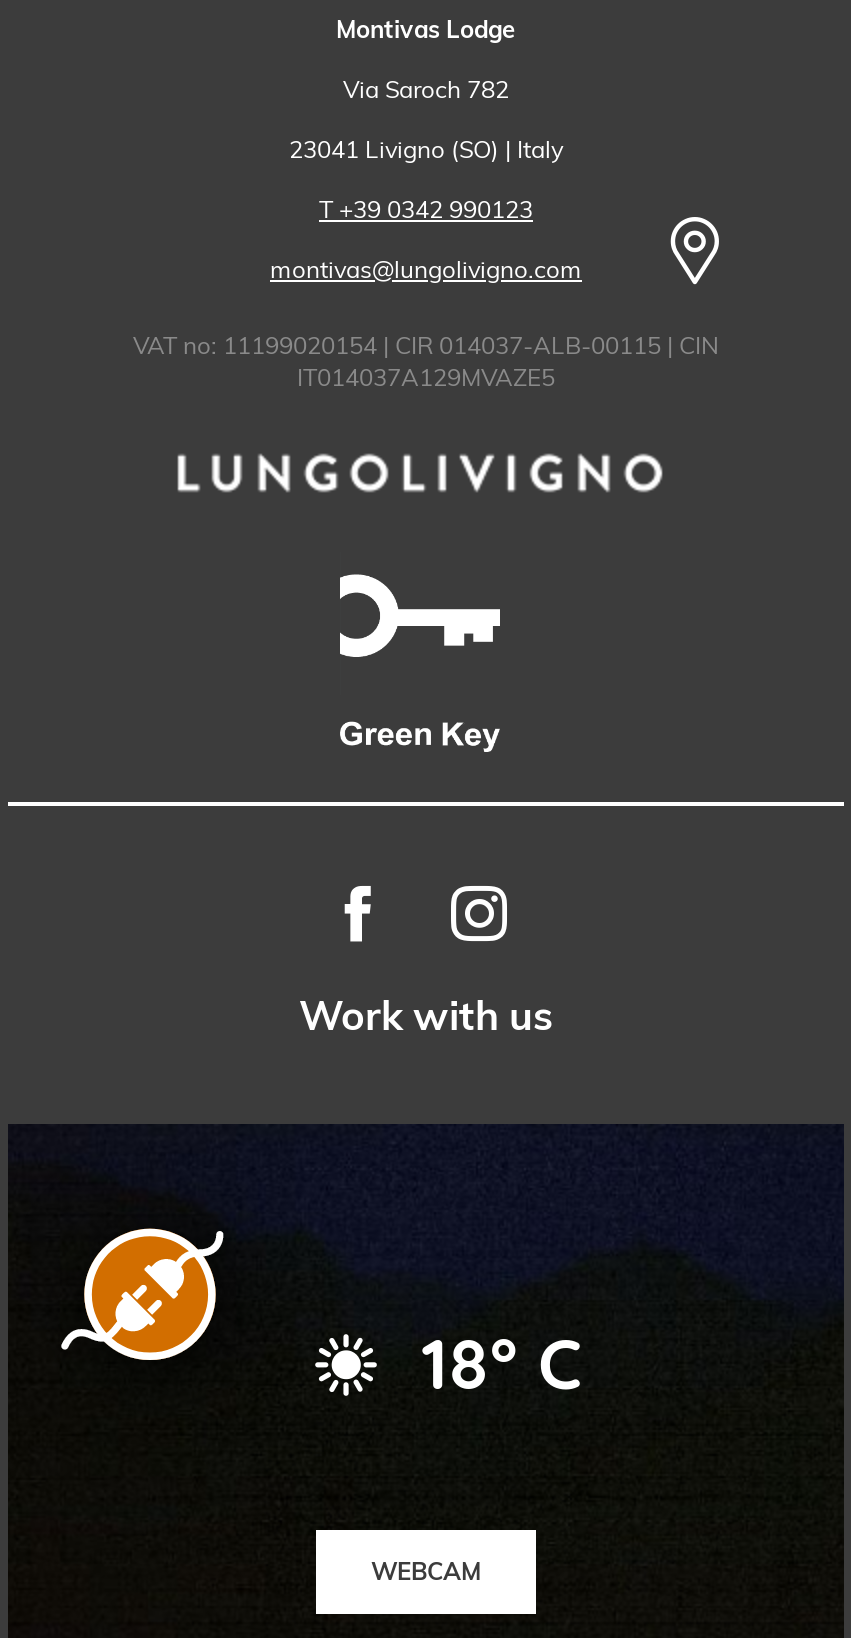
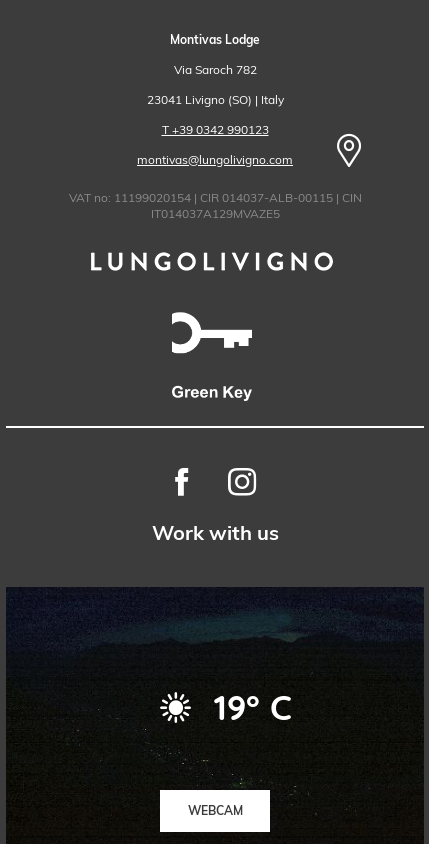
[60,1226,226,1362] [image] -> none
[422,1318,582,1406] 18° C -> [214,684,292,728] 19° C

